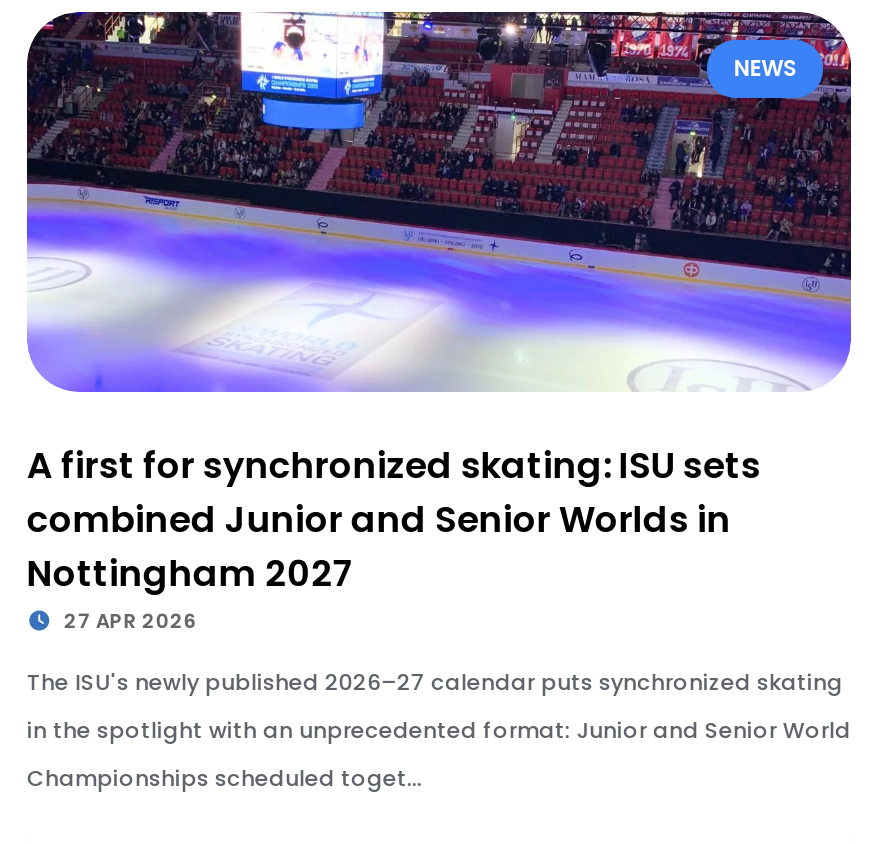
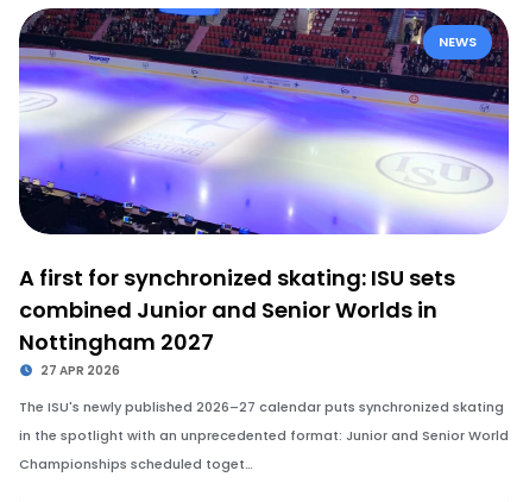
[25,10,853,394] [image] -> [18,7,510,236] [image]

